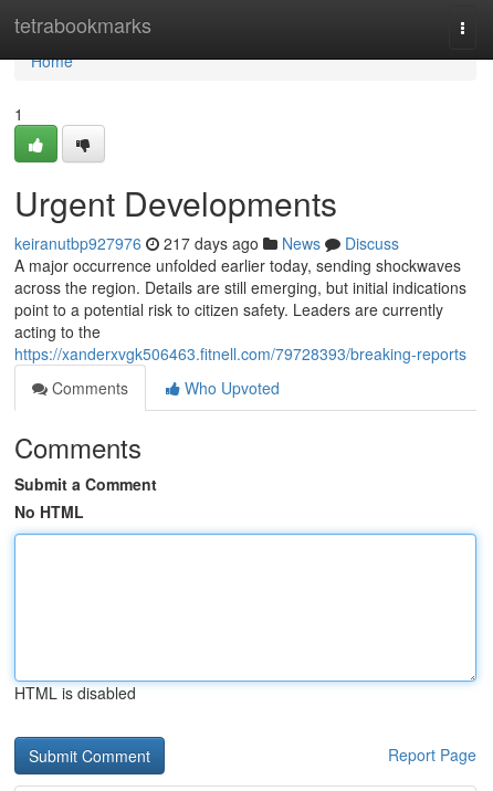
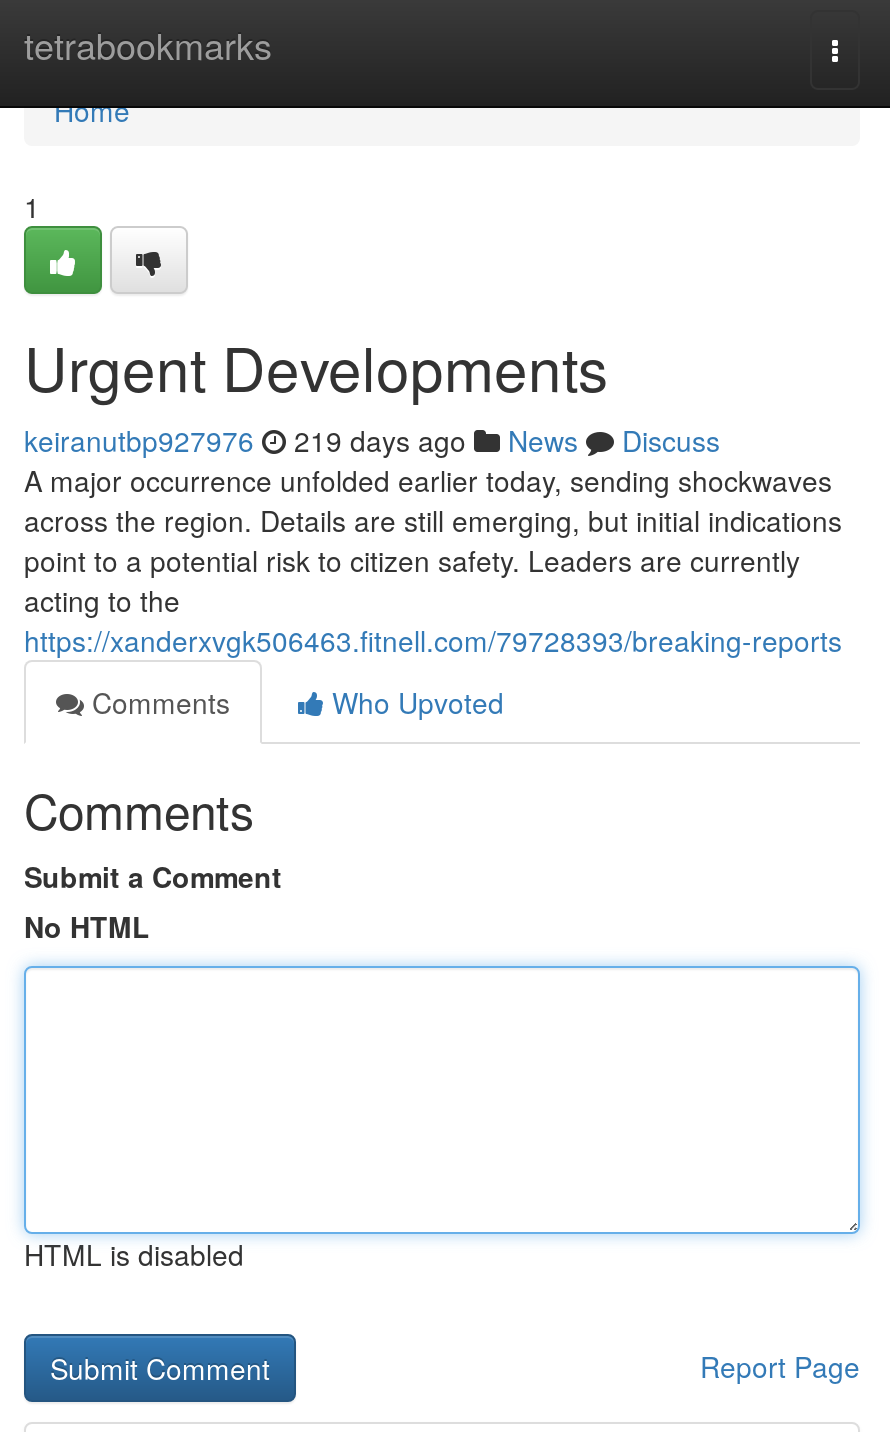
[14,232,399,254] keiranutbp927976 217 days ago News Discuss -> [24,420,720,460] keiranutbp927976 219 days ago News Discuss

